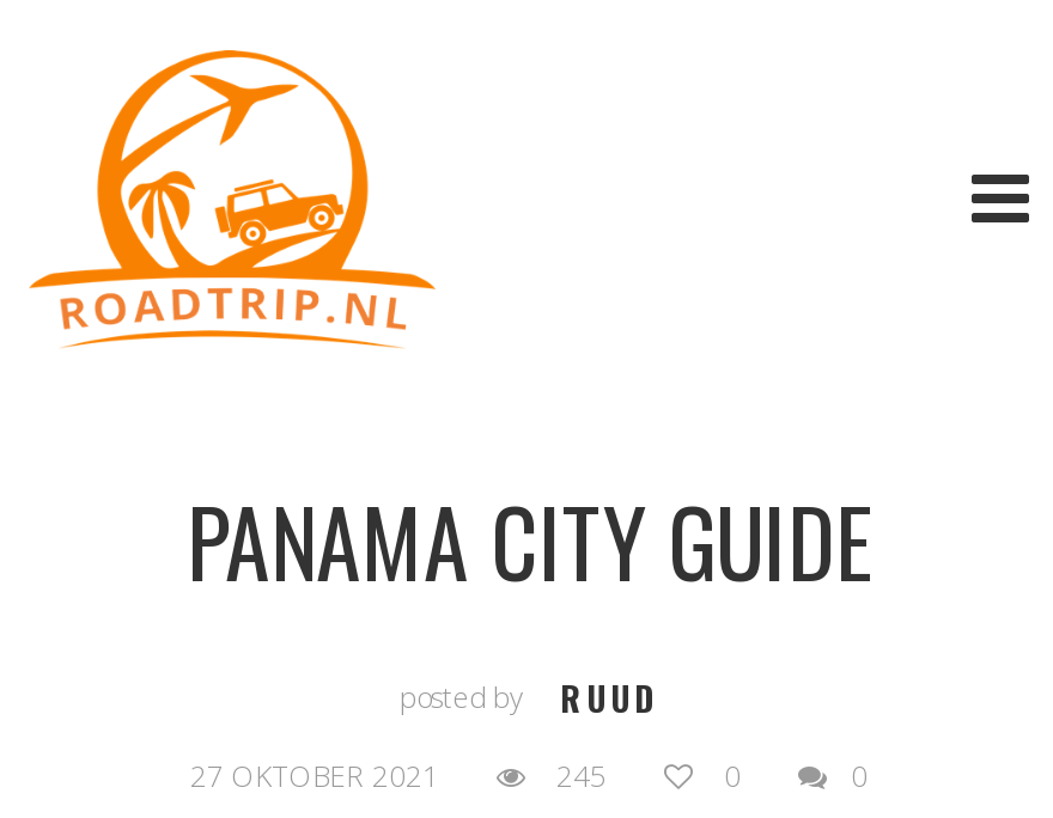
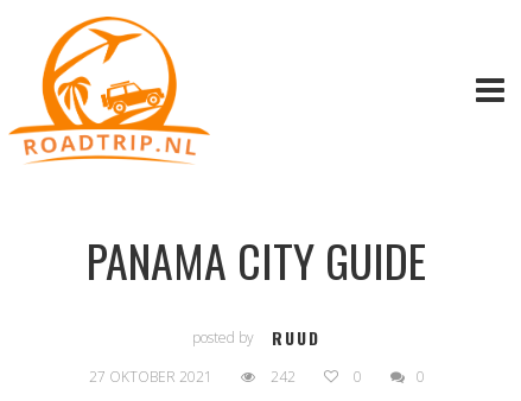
[556,756,607,796] 245 -> [270,367,295,387] 242

